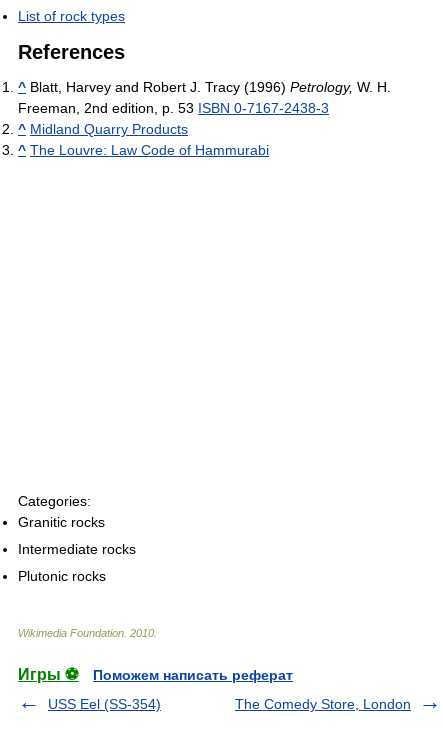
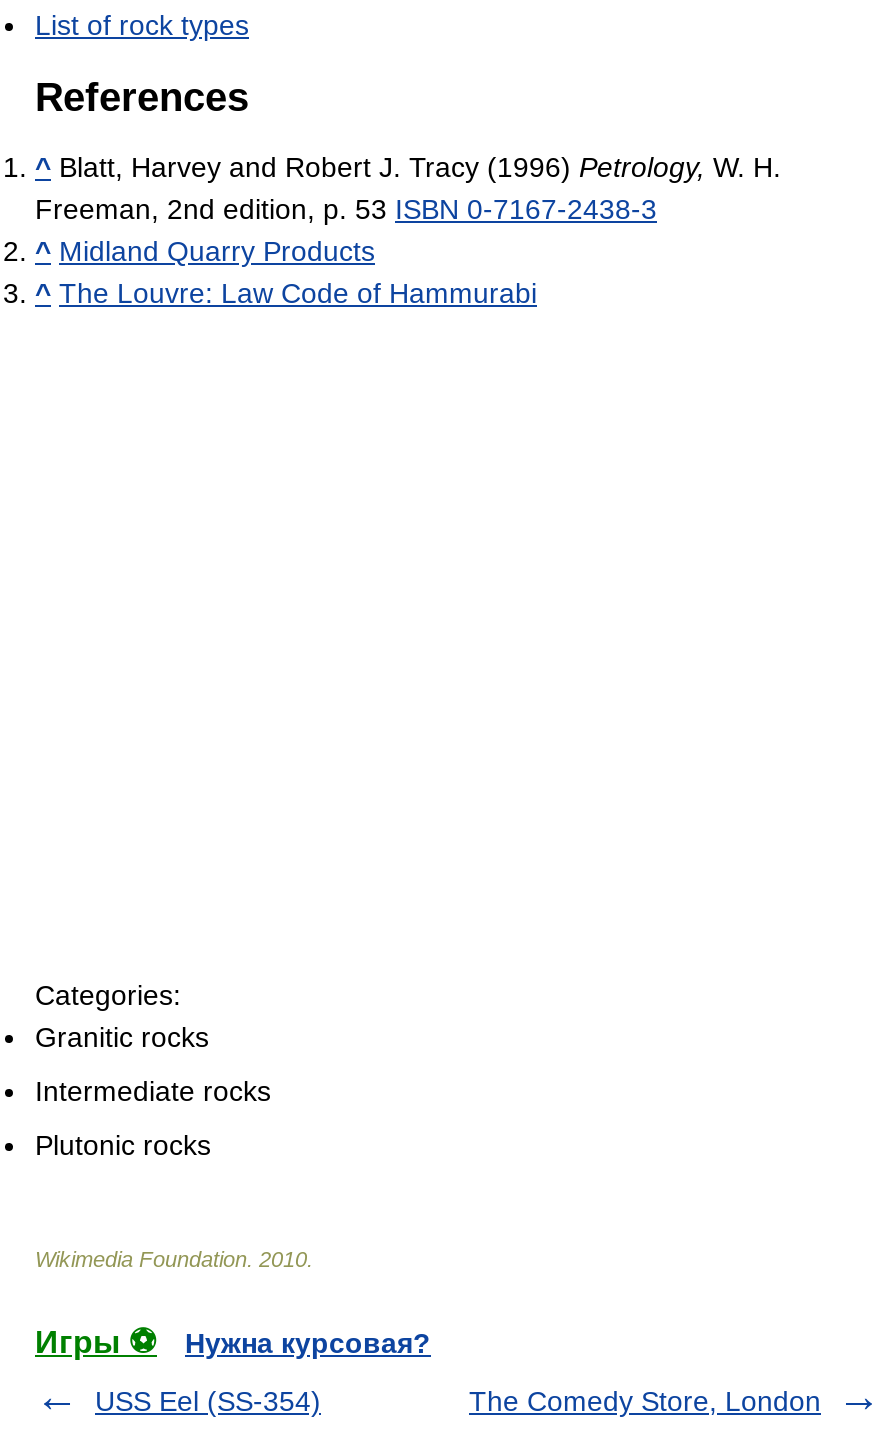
[93,667,293,683] Поможем написать реферат -> [185,1327,431,1359] Нужна курсовая?

